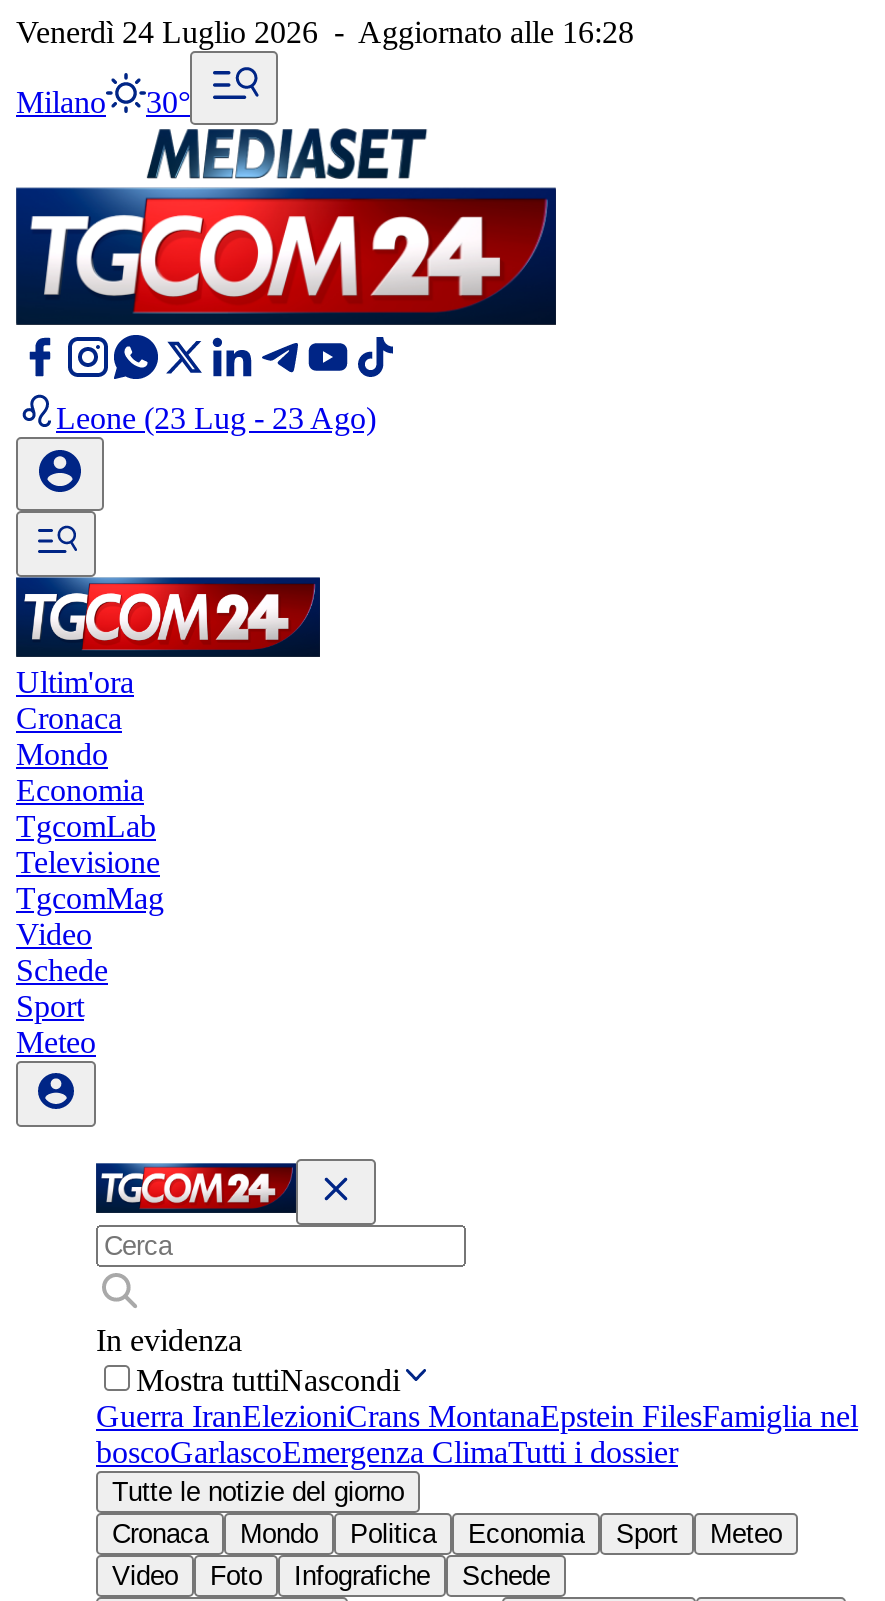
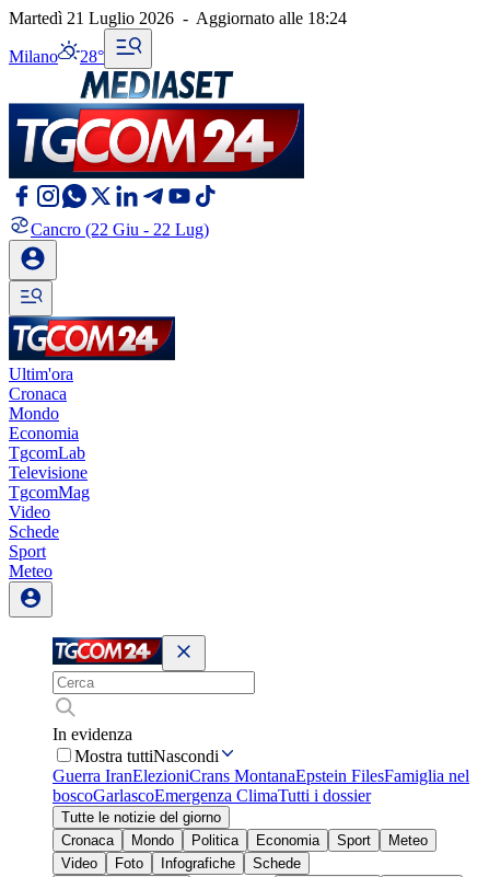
[16,15,634,49] Venerdì 24 Luglio 2026 - Aggiornato alle 16:28 -> [9,9,347,27] Martedì 21 Luglio 2026 - Aggiornato alle 18:24
[16,85,190,119] Milano 30° -> [9,47,104,66] Milano 28°
[56,401,376,435] Leone (23 Lug - 23 Ago) -> [31,220,209,239] Cancro (22 Giu - 22 Lug)

